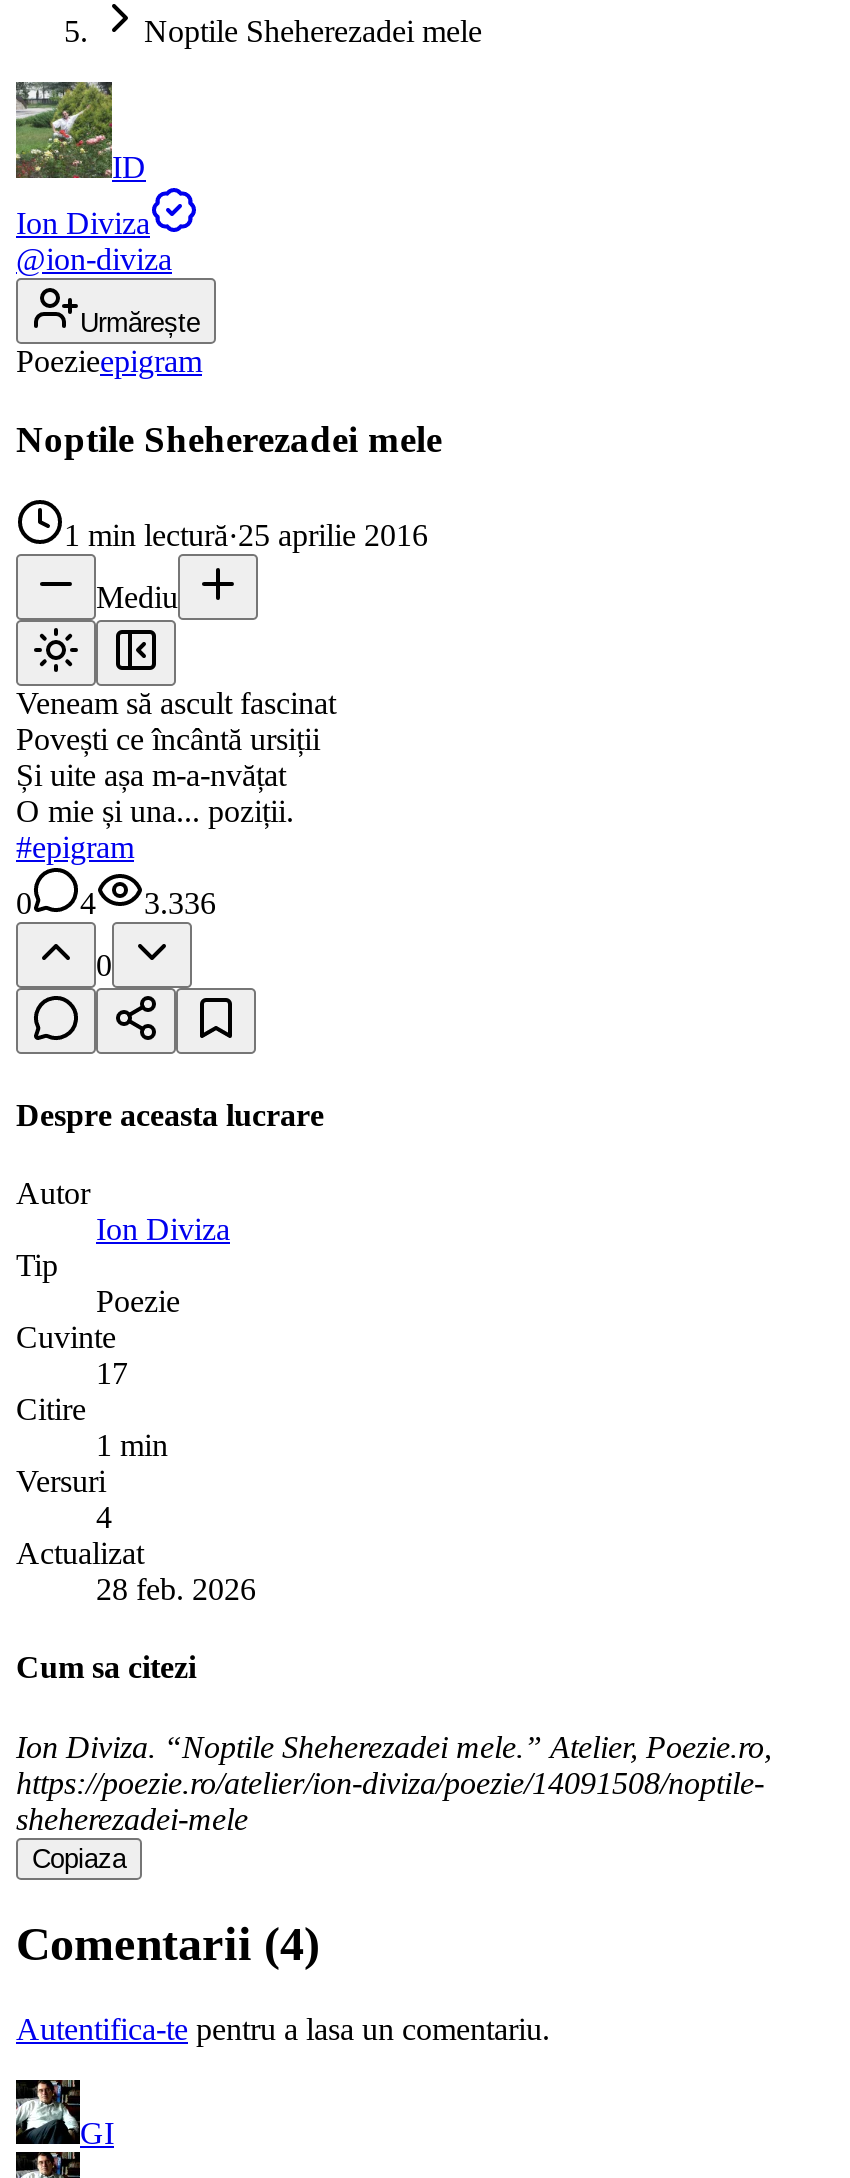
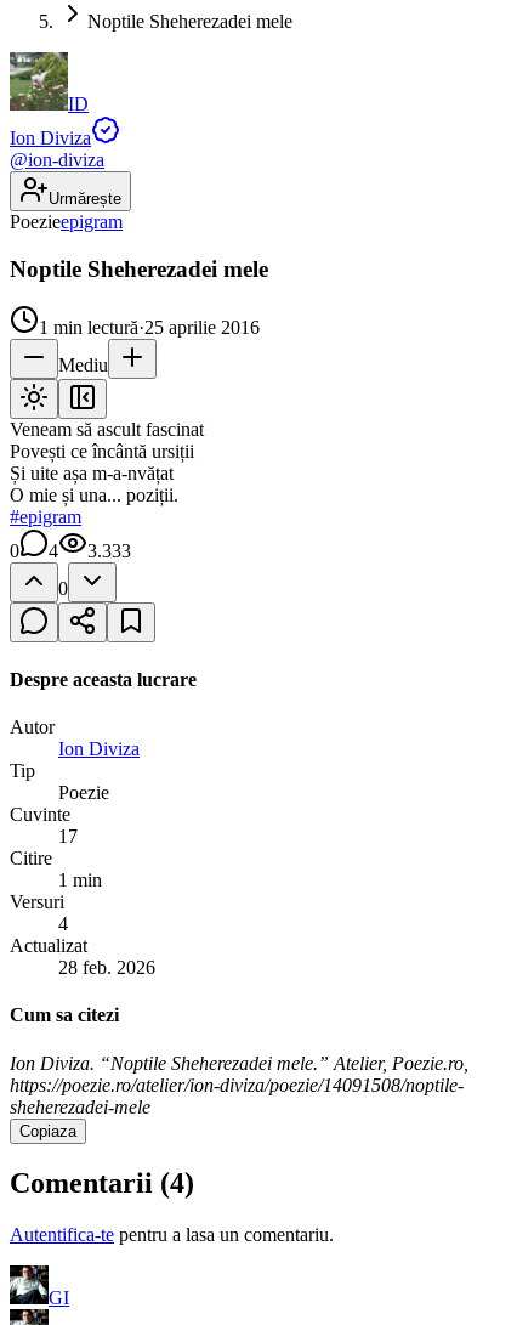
[16,887,216,921] 0 4 3.336 -> [10,541,131,562] 0 4 3.333

